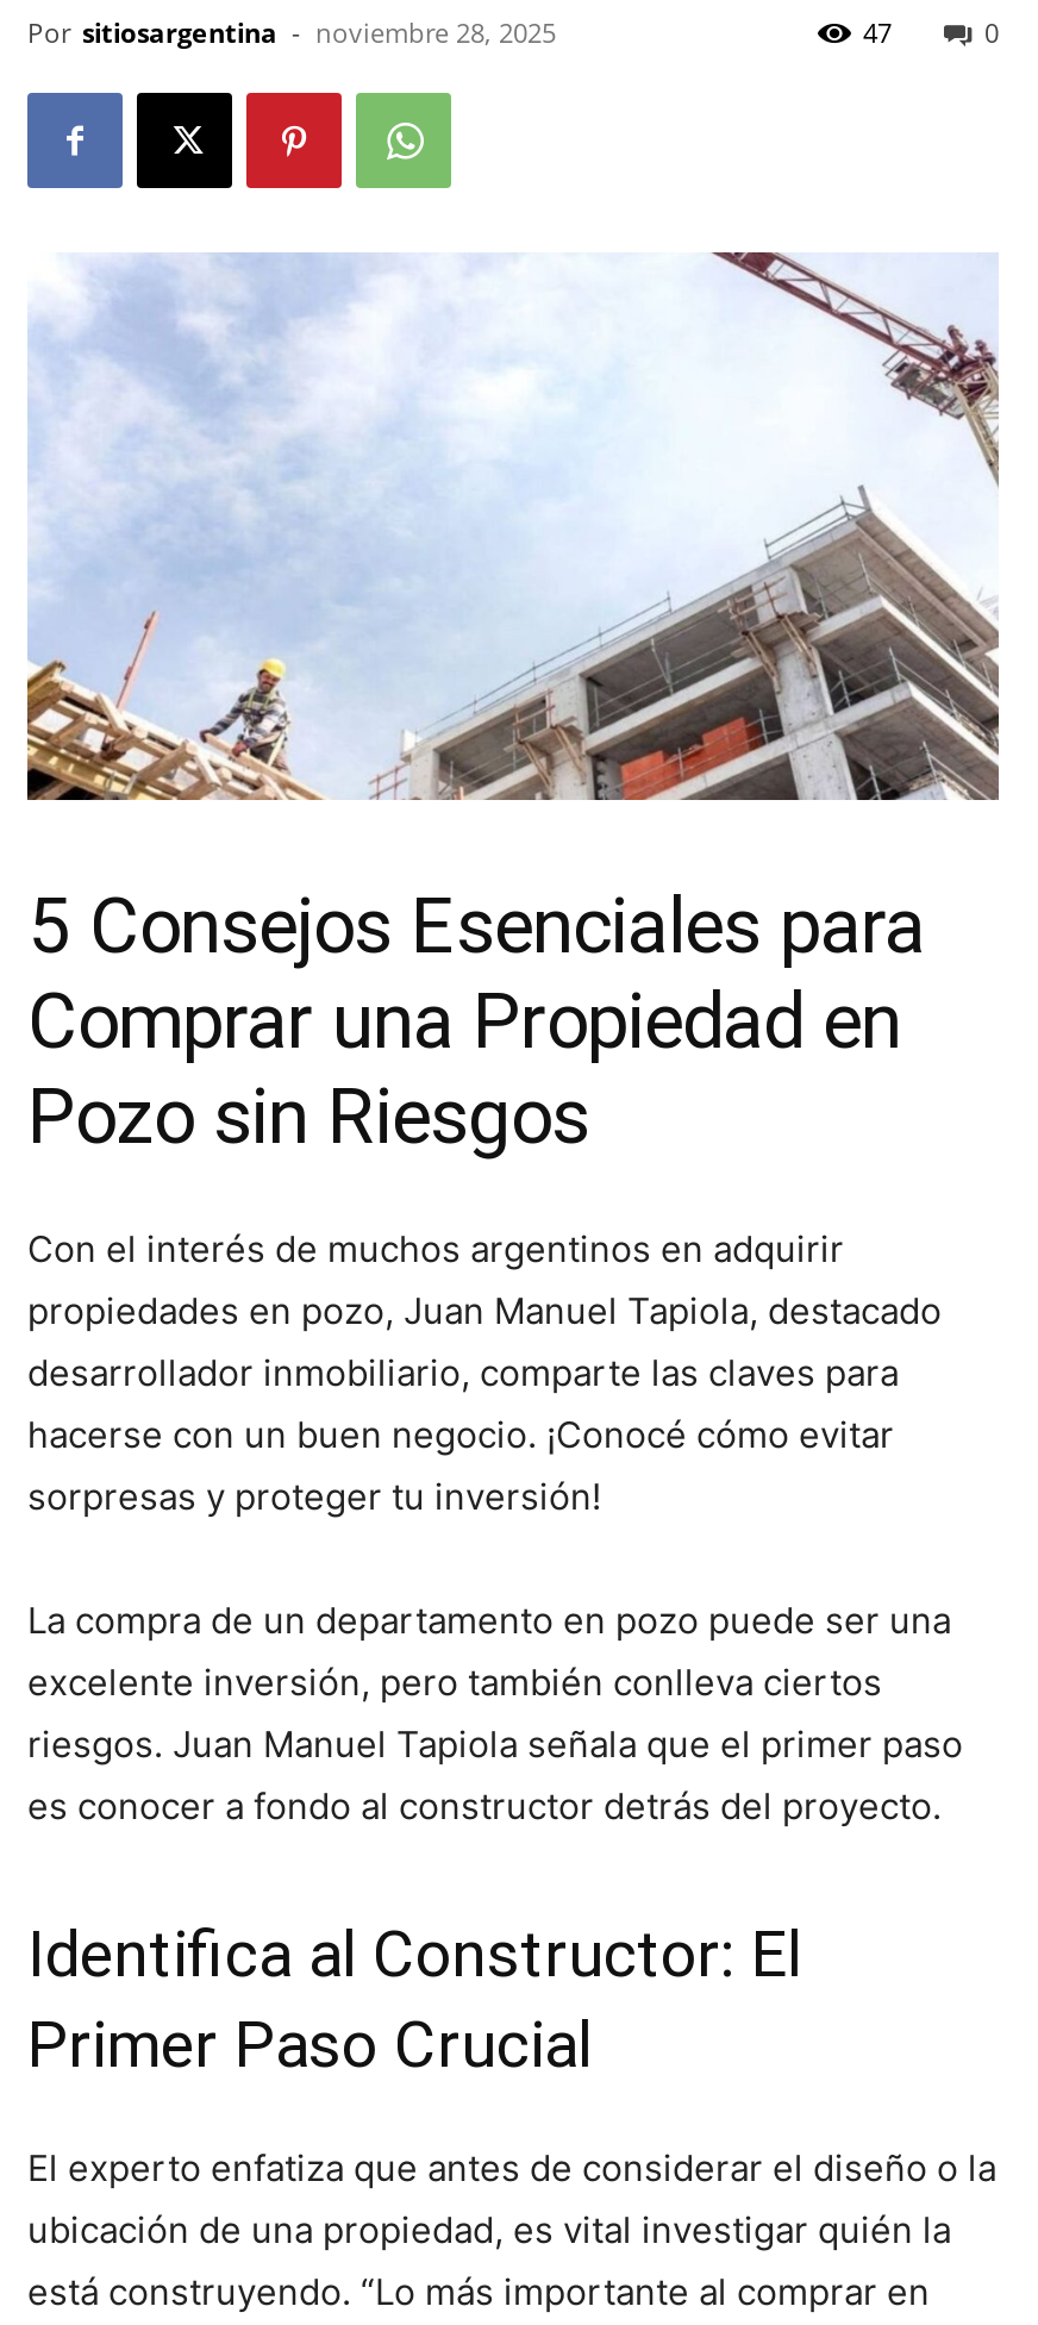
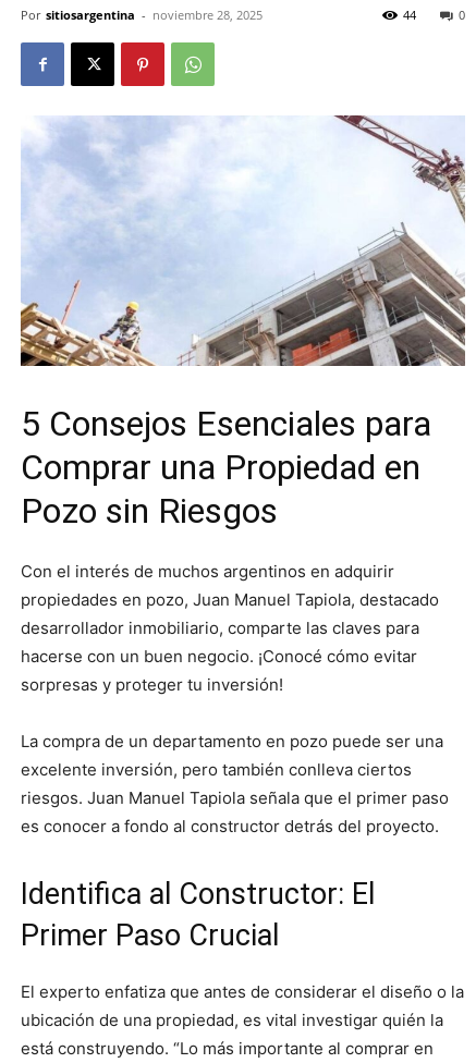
[863,15,892,51] 47 -> [403,7,416,23] 44

